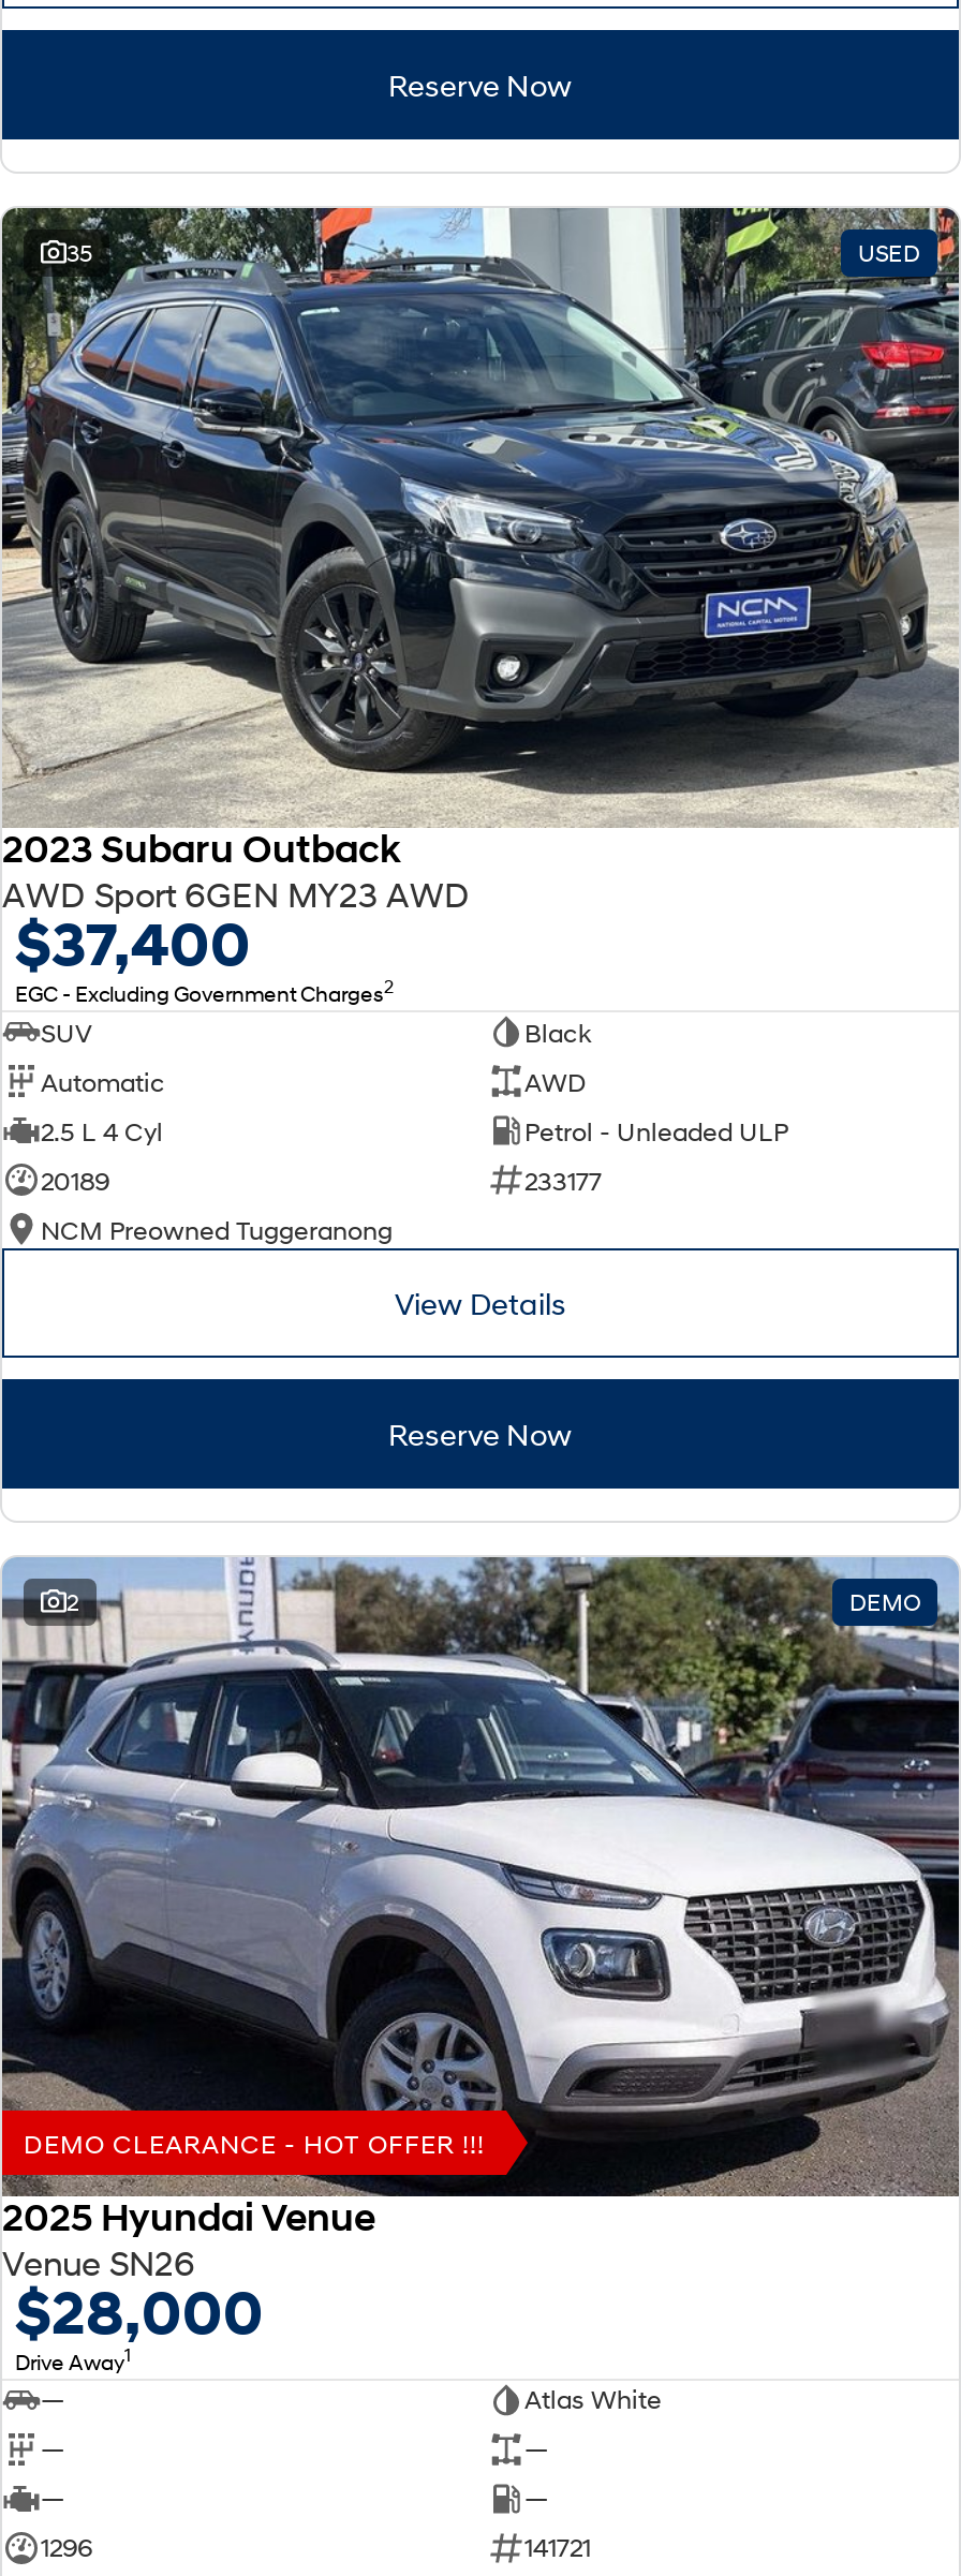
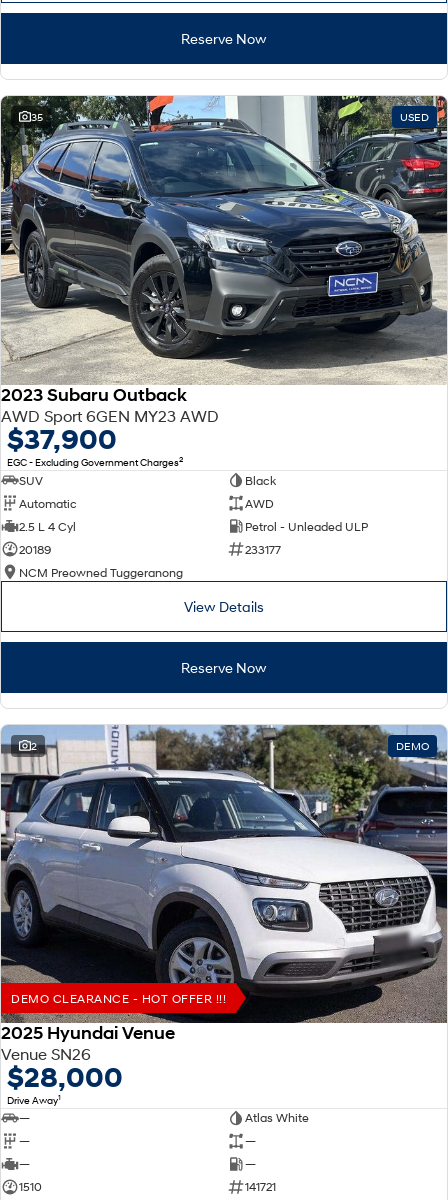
[15,909,251,980] $37,400 -> [7,423,117,456] $37,900
[41,2531,92,2563] 1296 -> [19,1179,42,1194] 1510

